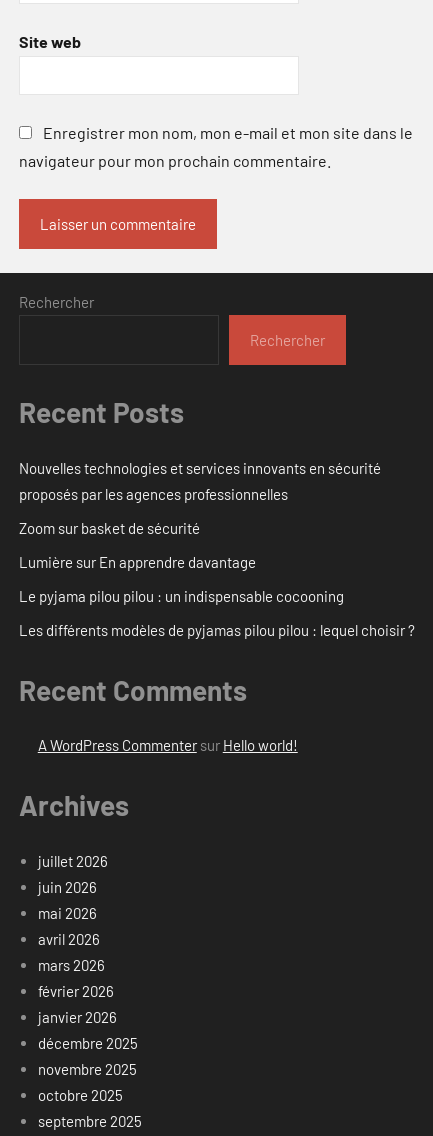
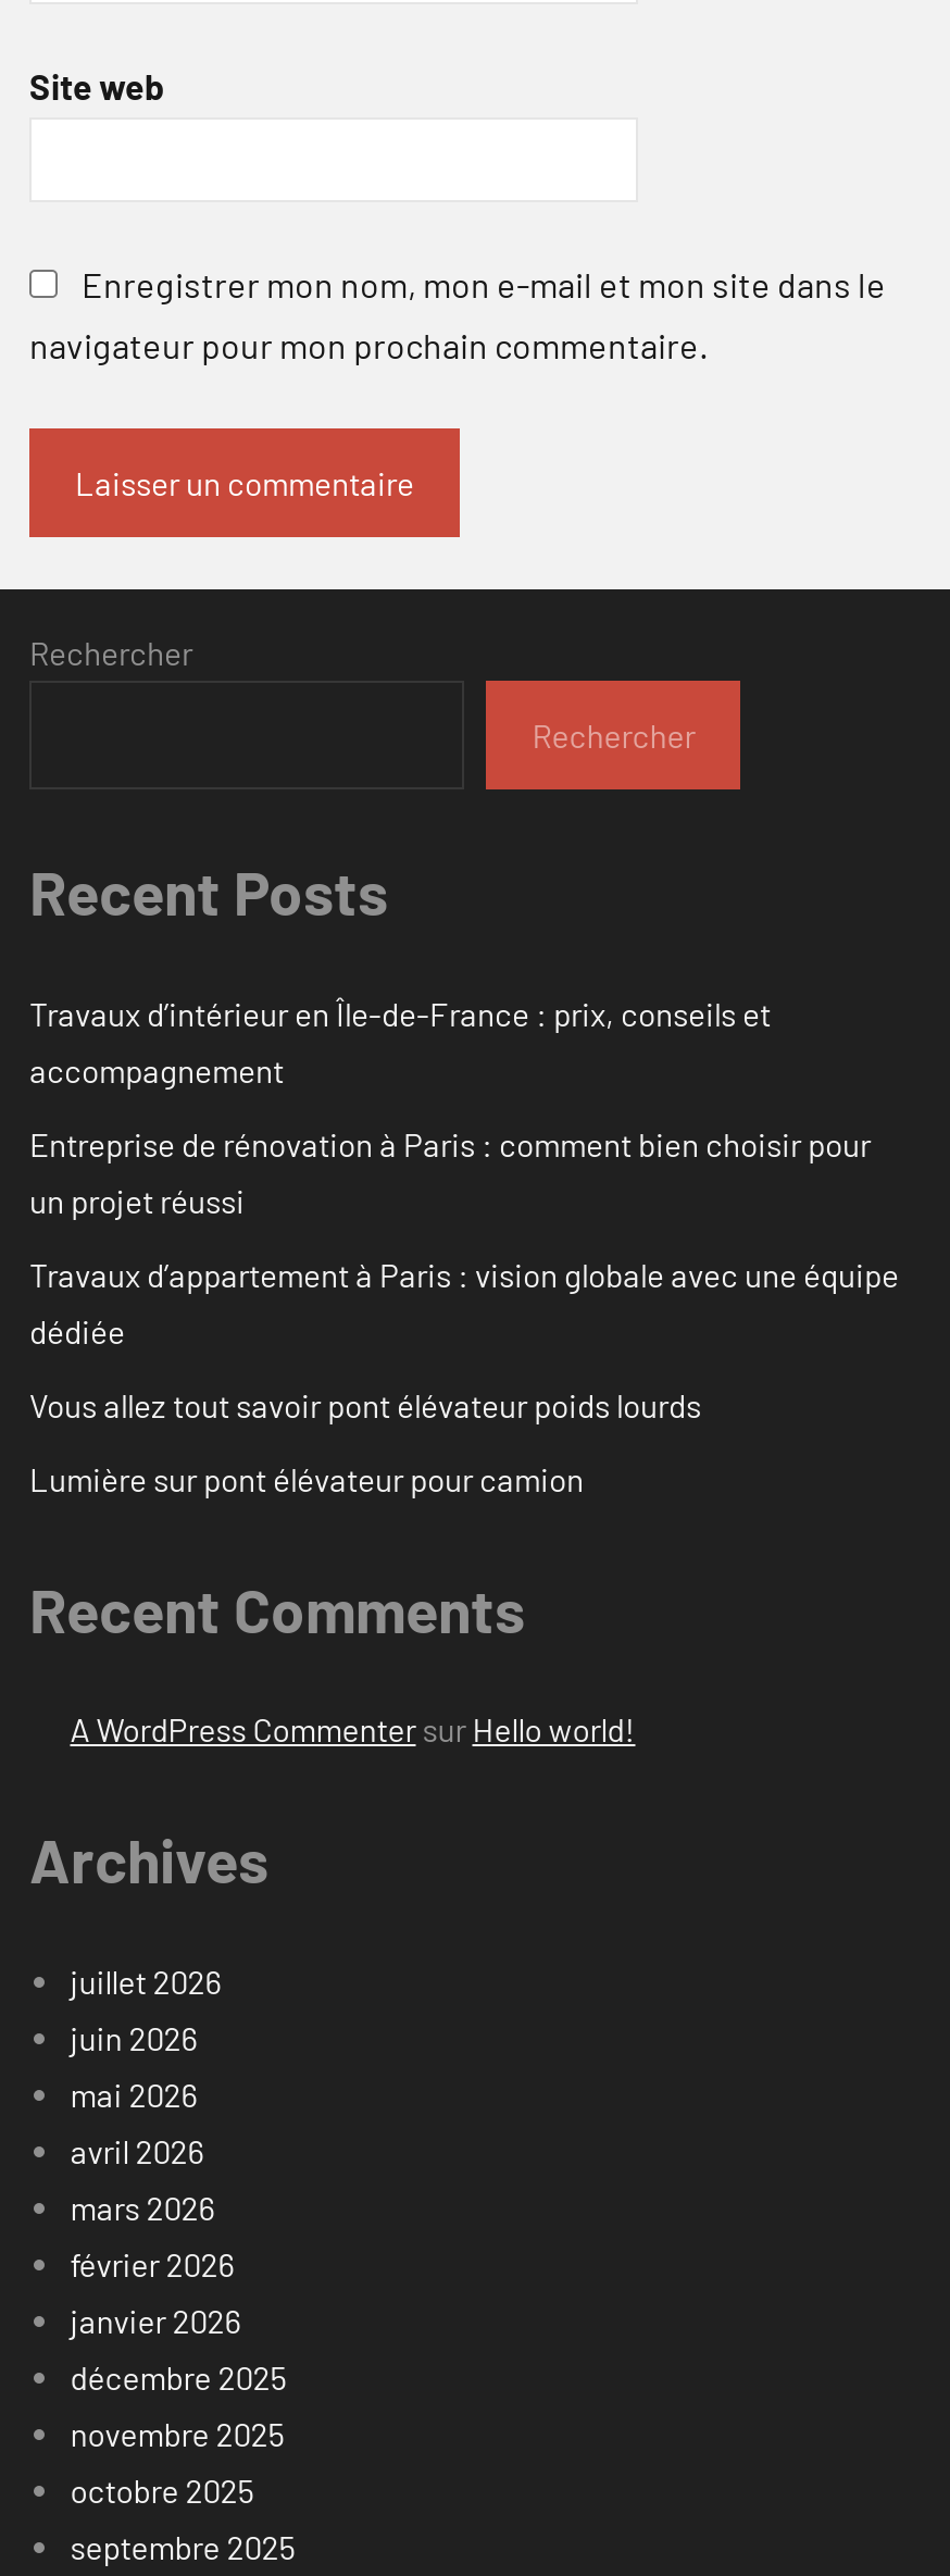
[19,459,381,503] Nouvelles technologies et services innovants en sécurité | proposés par les agences professionnelles -> [29,993,771,1089] Travaux d’intérieur en Île-de-France : prix, conseils et | accompagnement
[19,519,200,537] Zoom sur basket de sécurité -> [29,1124,871,1220] Entreprise de rénovation à Paris : comment bien choisir pour | un projet réussi
[19,553,256,571] Lumière sur En apprendre davantage -> [29,1254,899,1350] Travaux d’appartement à Paris : vision globale avec une équipe | dédiée
[19,587,344,605] Le pyjama pilou pilou : un indispensable cocooning -> [29,1385,701,1424] Vous allez tout savoir pont élévateur poids lourds
[19,621,415,639] Les différents modèles de pyjamas pilou pilou : lequel choisir ? -> [29,1459,584,1498] Lumière sur pont élévateur pour camion

